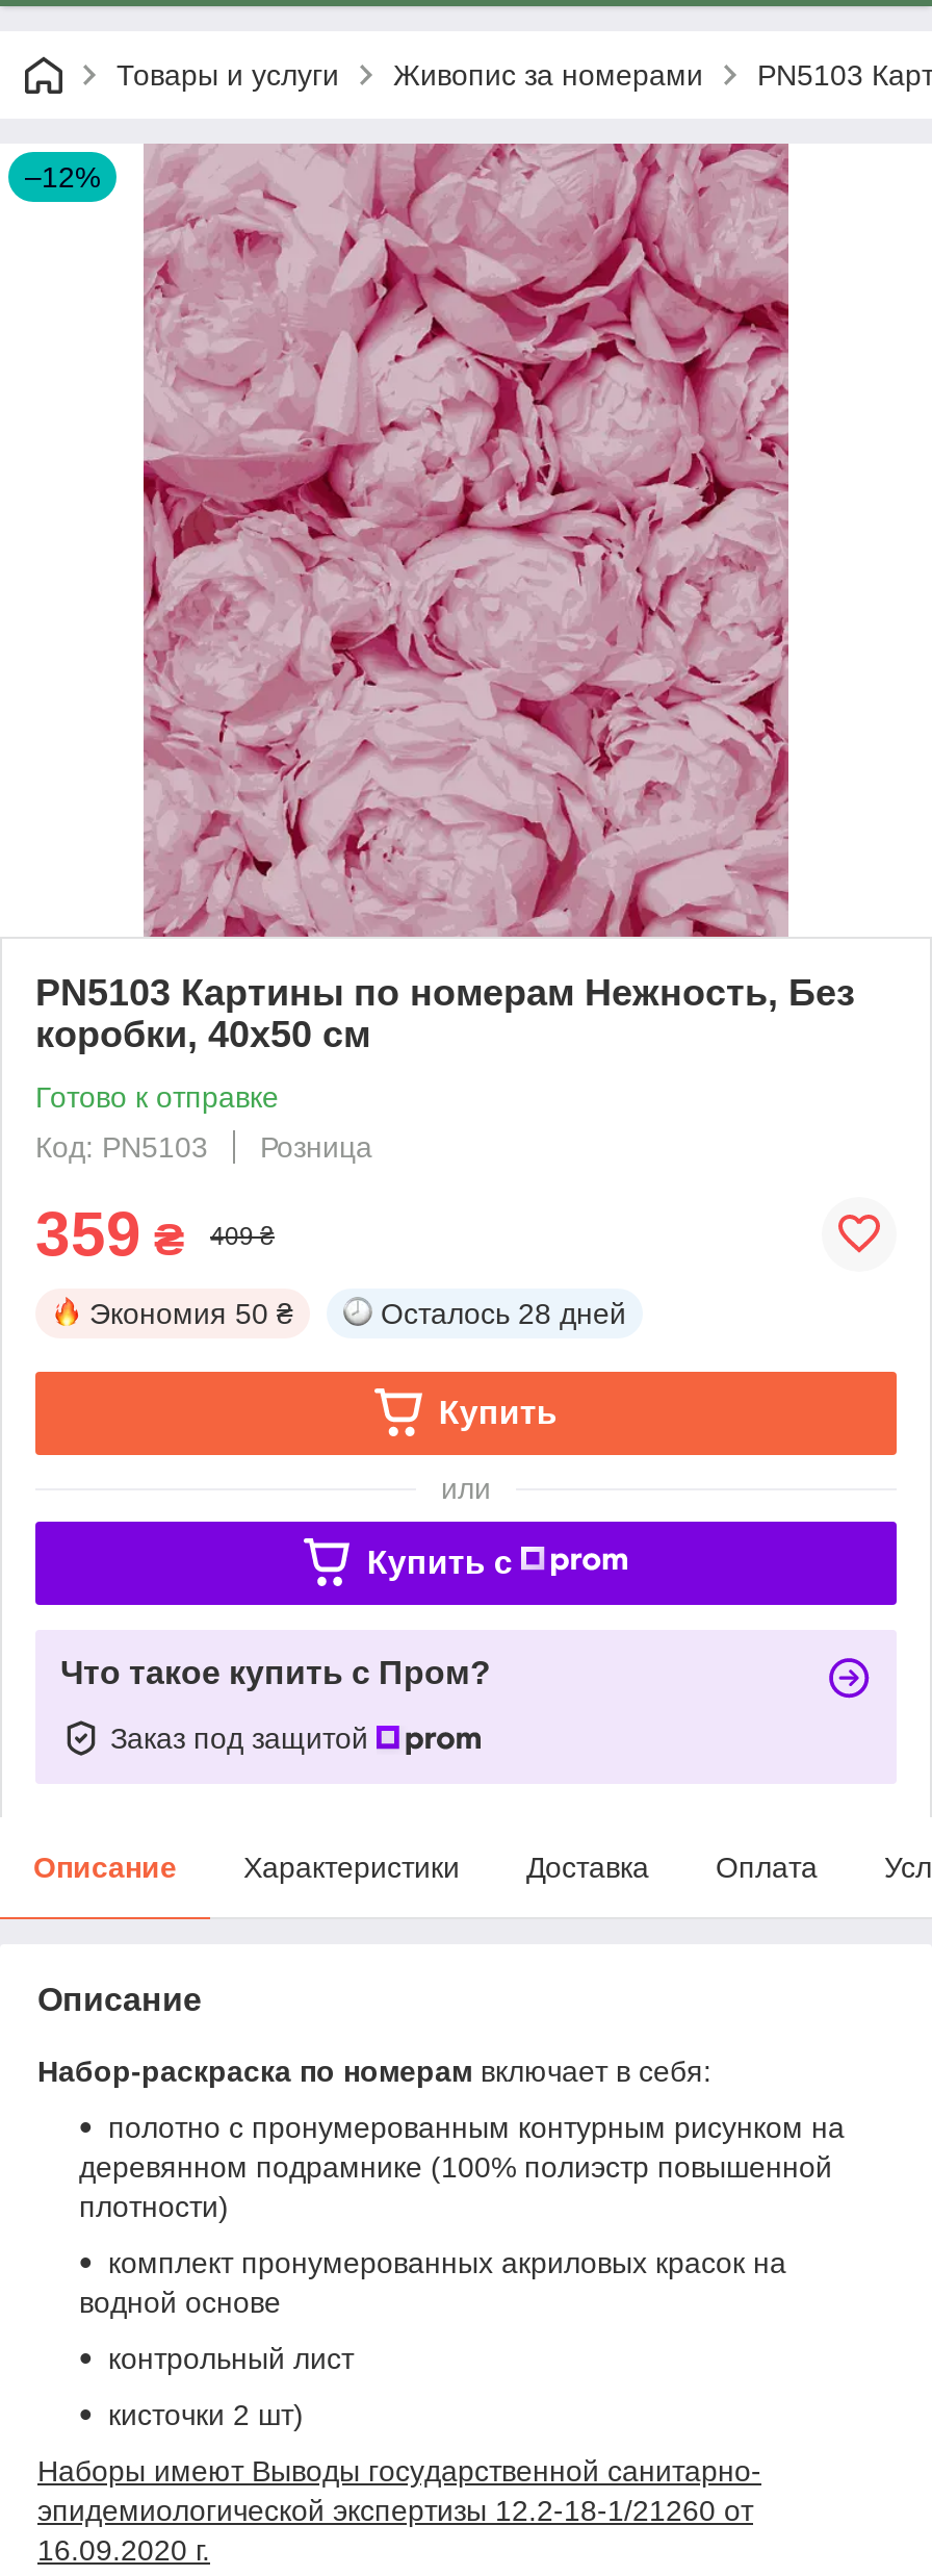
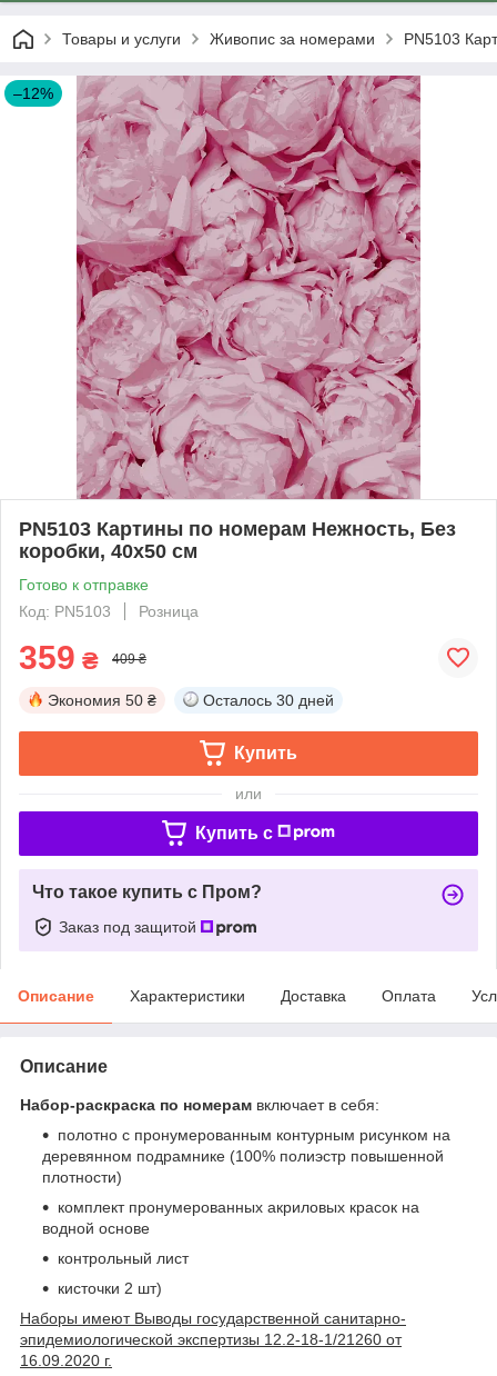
[381,1296,626,1330] Осталось 28 дней -> [203,691,334,709] Осталось 30 дней

